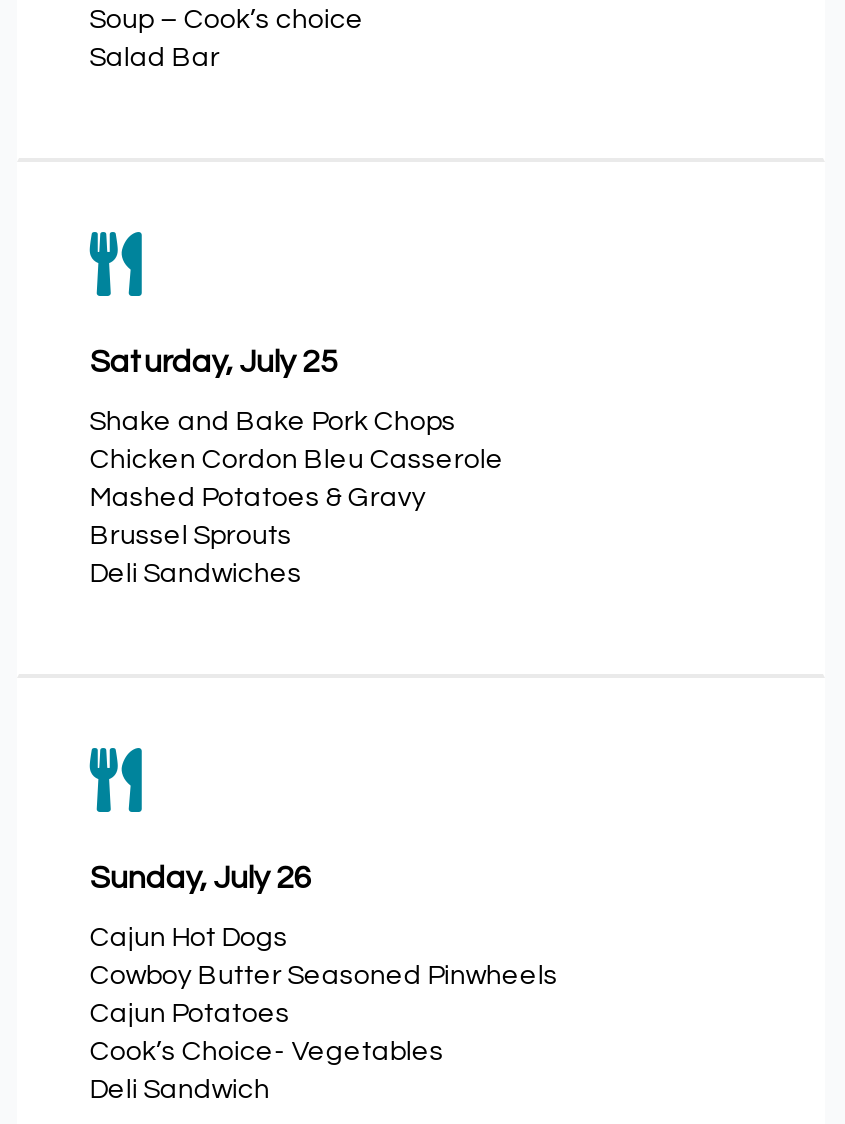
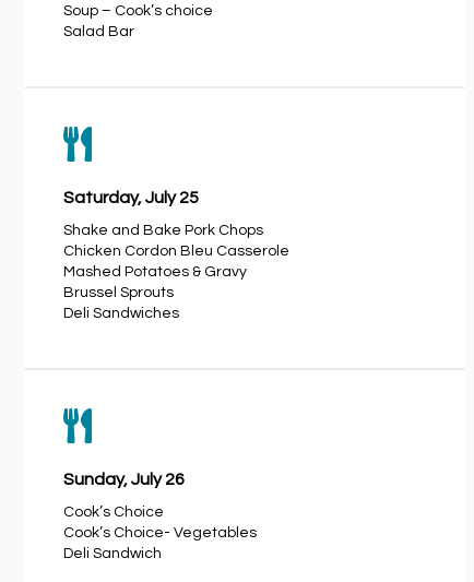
[90,924,558,1028] Cajun Hot Dogs | Cowboy Butter Seasoned Pinwheels | Cajun Potatoes -> [64,504,164,520] Cook’s Choice

